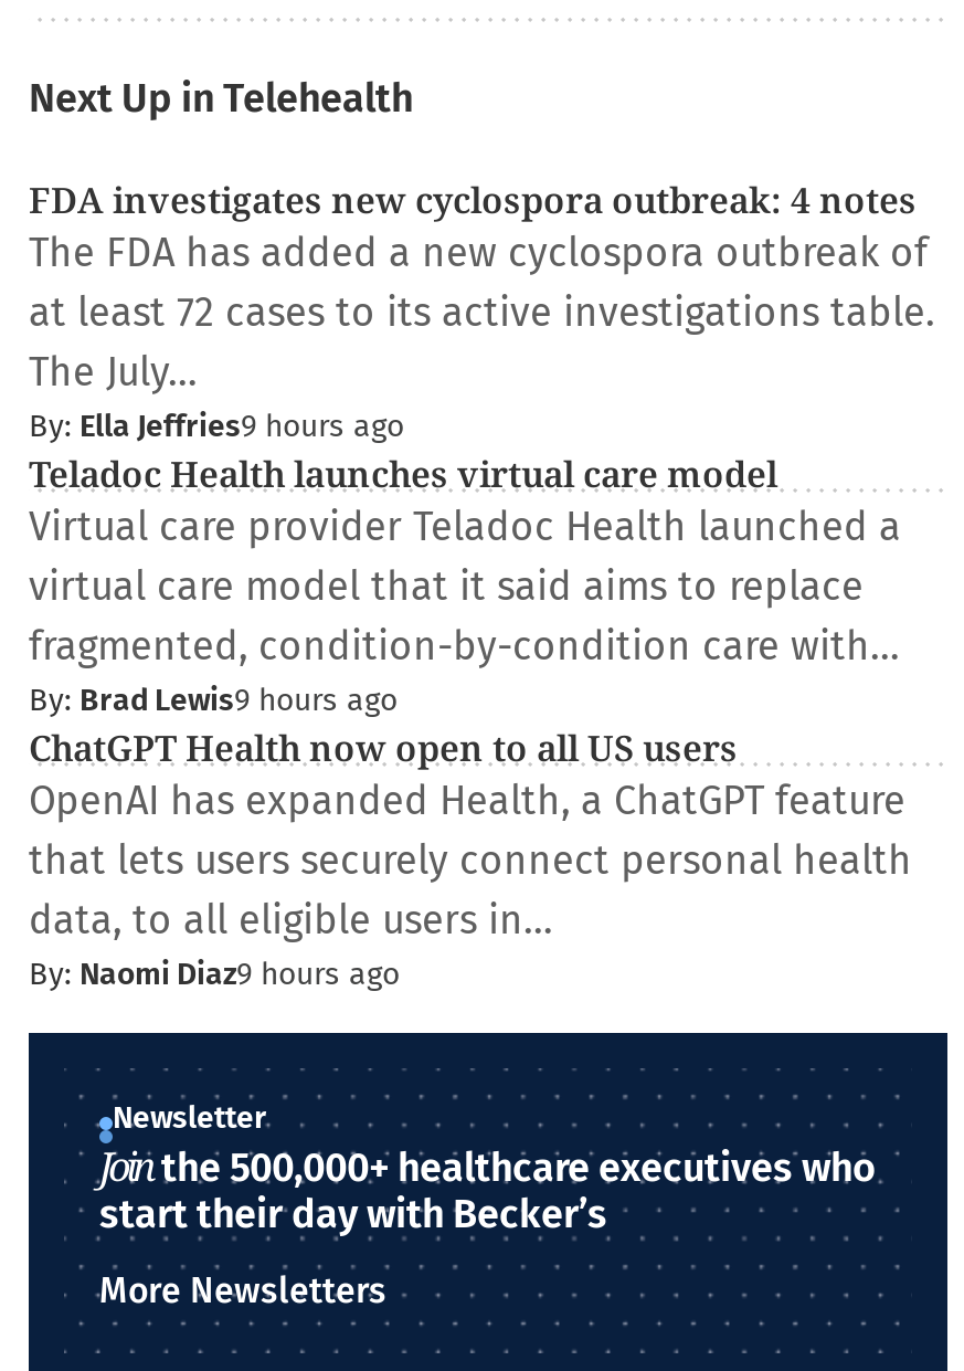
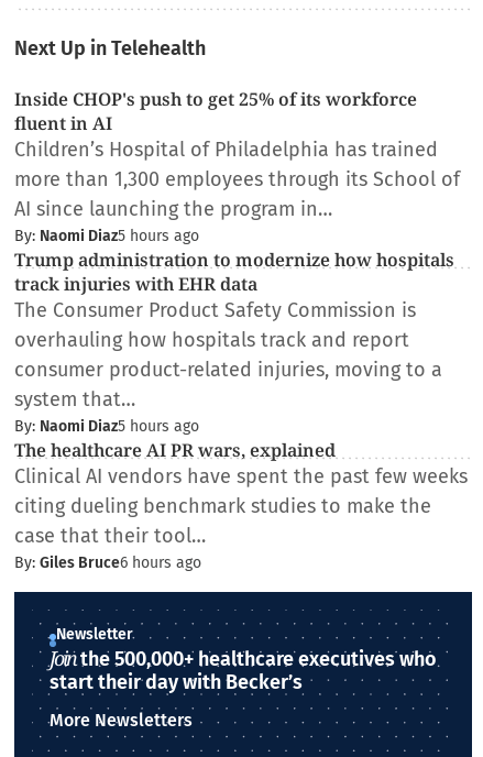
[29,176,934,993] FDA investigates new cyclospora outbreak: 4 notes | The FDA has added a new cyclospora outbreak of | at least 72 cases to its active investigations table. | The July… | By: Ella Jeffries | Teladoc Health launches virtual care model | Virtual care provider Teladoc Health launched a | virtual care model that it said aims to replace | fragmented, condition-by-condition care with… | By: Brad Lewis | ChatGPT Health now open to all US users | OpenAI has expanded Health, a ChatGPT feature | that lets users securely connect personal health | data, to all eligible users in… | By: Naomi Diaz -> [14,87,468,572] Inside CHOP's push to get 25% of its workforce | fluent in AI | Children’s Hospital of Philadelphia has trained | more than 1,300 employees through its School of | AI since launching the program in… | By: Naomi Diaz5 hours ago | Trump administration to modernize how hospitals | track injuries with EHR data | The Consumer Product Safety Commission is | overhauling how hospitals track and report | consumer product-related injuries, moving to a | system that… | By: Naomi Diaz5 hours ago | The healthcare AI PR wars, explained | Clinical AI vendors have spent the past few weeks | citing dueling benchmark studies to make the | case that their tool… | By: Giles Bruce6 hours ago

